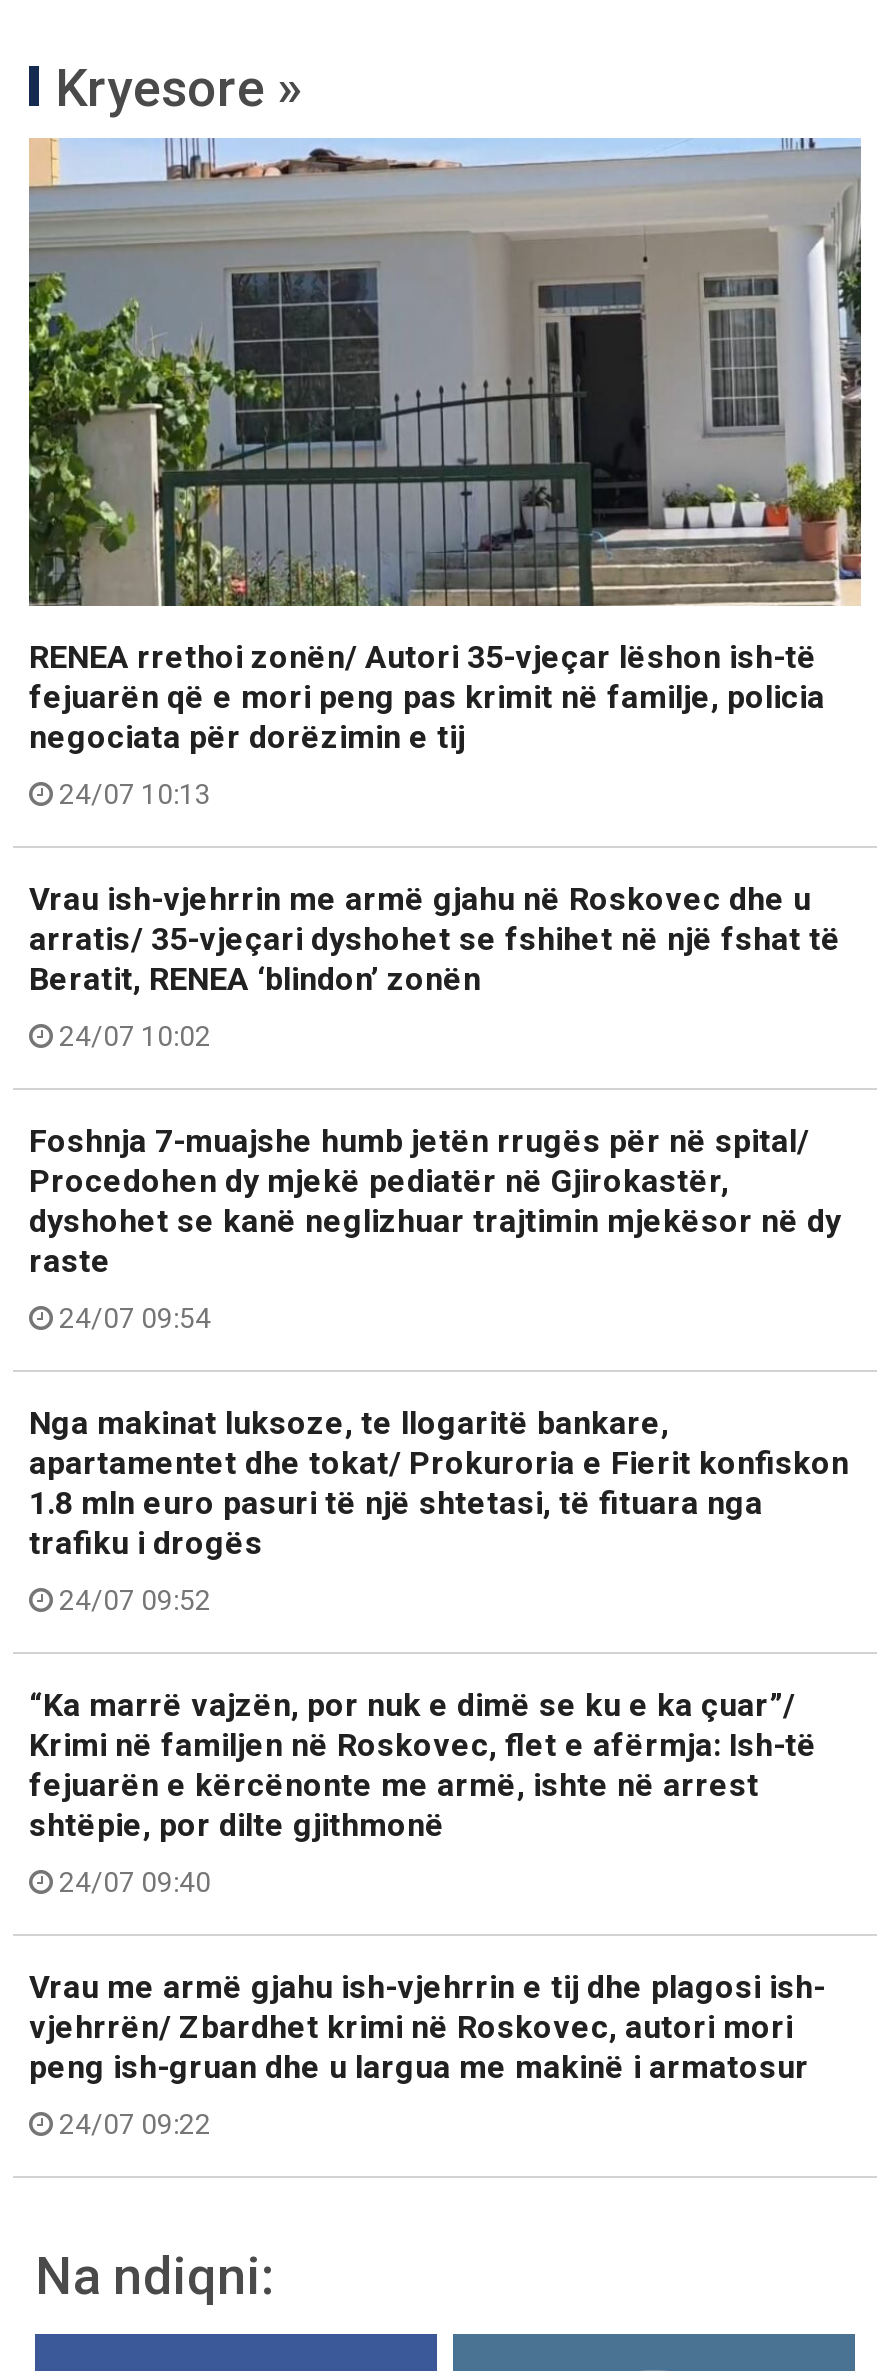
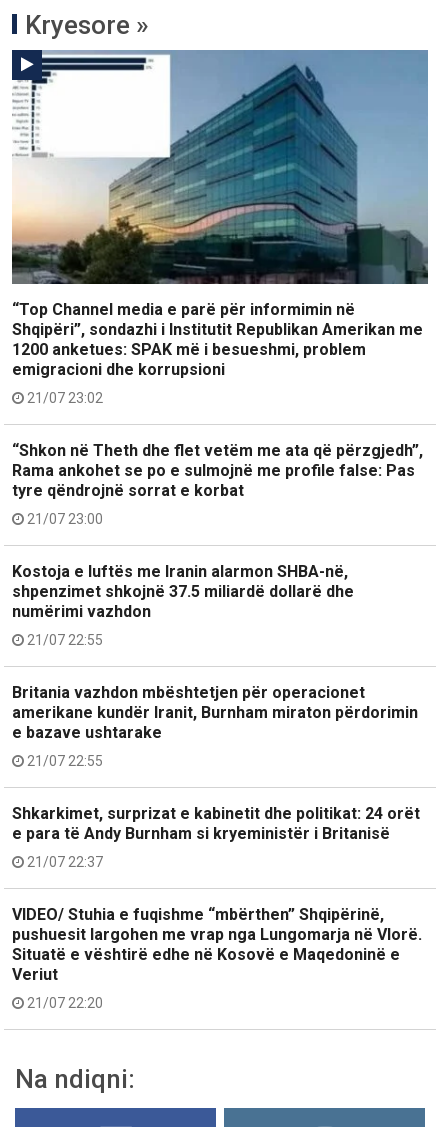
[27,137,863,755] [image] | RENEA rrethoi zonën/ Autori 35-vjeçar lëshon ish-të | fejuarën që e mori peng pas krimit në familje, policia | negociata për dorëzimin e tij -> [11,49,429,379] [image] | “Top Channel media e parë për informimin në | Shqipëri”, sondazhi i Institutit Republikan Amerikan me | 1200 anketues: SPAK më i besueshmi, problem | emigracioni dhe korrupsioni
[53,777,211,809] 24/07 10:13 -> [24,390,103,406] 21/07 23:02
[29,879,841,997] Vrau ish-vjehrrin me armë gjahu në Roskovec dhe u | arratis/ 35-vjeçari dyshohet se fshihet në një fshat të | Beratit, RENEA ‘blindon’ zonën -> [12,441,423,500] “Shkon në Theth dhe flet vetëm me ata që përzgjedh”, | Rama ankohet se po e sulmojnë me profile false: Pas | tyre qëndrojnë sorrat e korbat
[53,1019,211,1051] 24/07 10:02 -> [24,511,103,527] 21/07 23:00
[29,1121,841,1279] Foshnja 7-muajshe humb jetën rrugës për në spital/ | Procedohen dy mjekë pediatër në Gjirokastër, | dyshohet se kanë neglizhuar trajtimin mjekësor në dy | raste -> [12,562,354,621] Kostoja e luftës me Iranin alarmon SHBA-në, | shpenzimet shkojnë 37.5 miliardë dollarë dhe | numërimi vazhdon
[53,1301,211,1333] 24/07 09:54 -> [24,632,103,648] 21/07 22:55
[29,1403,849,1561] Nga makinat luksoze, te llogaritë bankare, | apartamentet dhe tokat/ Prokuroria e Fierit konfiskon | 1.8 mln euro pasuri të një shtetasi, të fituara nga | trafiku i drogës -> [12,683,418,742] Britania vazhdon mbështetjen për operacionet | amerikane kundër Iranit, Burnham miraton përdorimin | e bazave ushtarake
[53,1583,211,1615] 24/07 09:52 -> [24,753,103,769] 21/07 22:55
[29,1685,817,1843] “Ka marrë vajzën, por nuk e dimë se ku e ka çuar”/ | Krimi në familjen në Roskovec, flet e afërmja: Ish-të | fejuarën e kërcënonte me armë, ishte në arrest | shtëpie, por dilte gjithmonë -> [12,804,420,843] Shkarkimet, surprizat e kabinetit dhe politikat: 24 orët | e para të Andy Burnham si kryeministër i Britanisë
[53,1865,211,1897] 24/07 09:40 -> [24,854,103,870] 21/07 22:37
[29,1967,825,2085] Vrau me armë gjahu ish-vjehrrin e tij dhe plagosi ish- | vjehrrën/ Zbardhet krimi në Roskovec, autori mori | peng ish-gruan dhe u largua me makinë i armatosur -> [12,905,422,984] VIDEO/ Stuhia e fuqishme “mbërthen” Shqipërinë, | pushuesit largohen me vrap nga Lungomarja në Vlorë. | Situatë e vështirë edhe në Kosovë e Maqedoninë e | Veriut
[53,2107,211,2139] 24/07 09:22 -> [24,995,103,1011] 21/07 22:20

